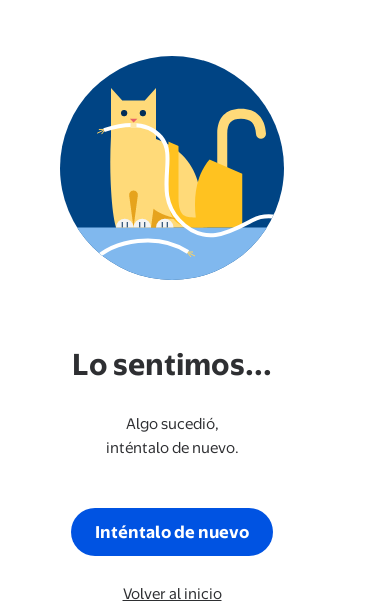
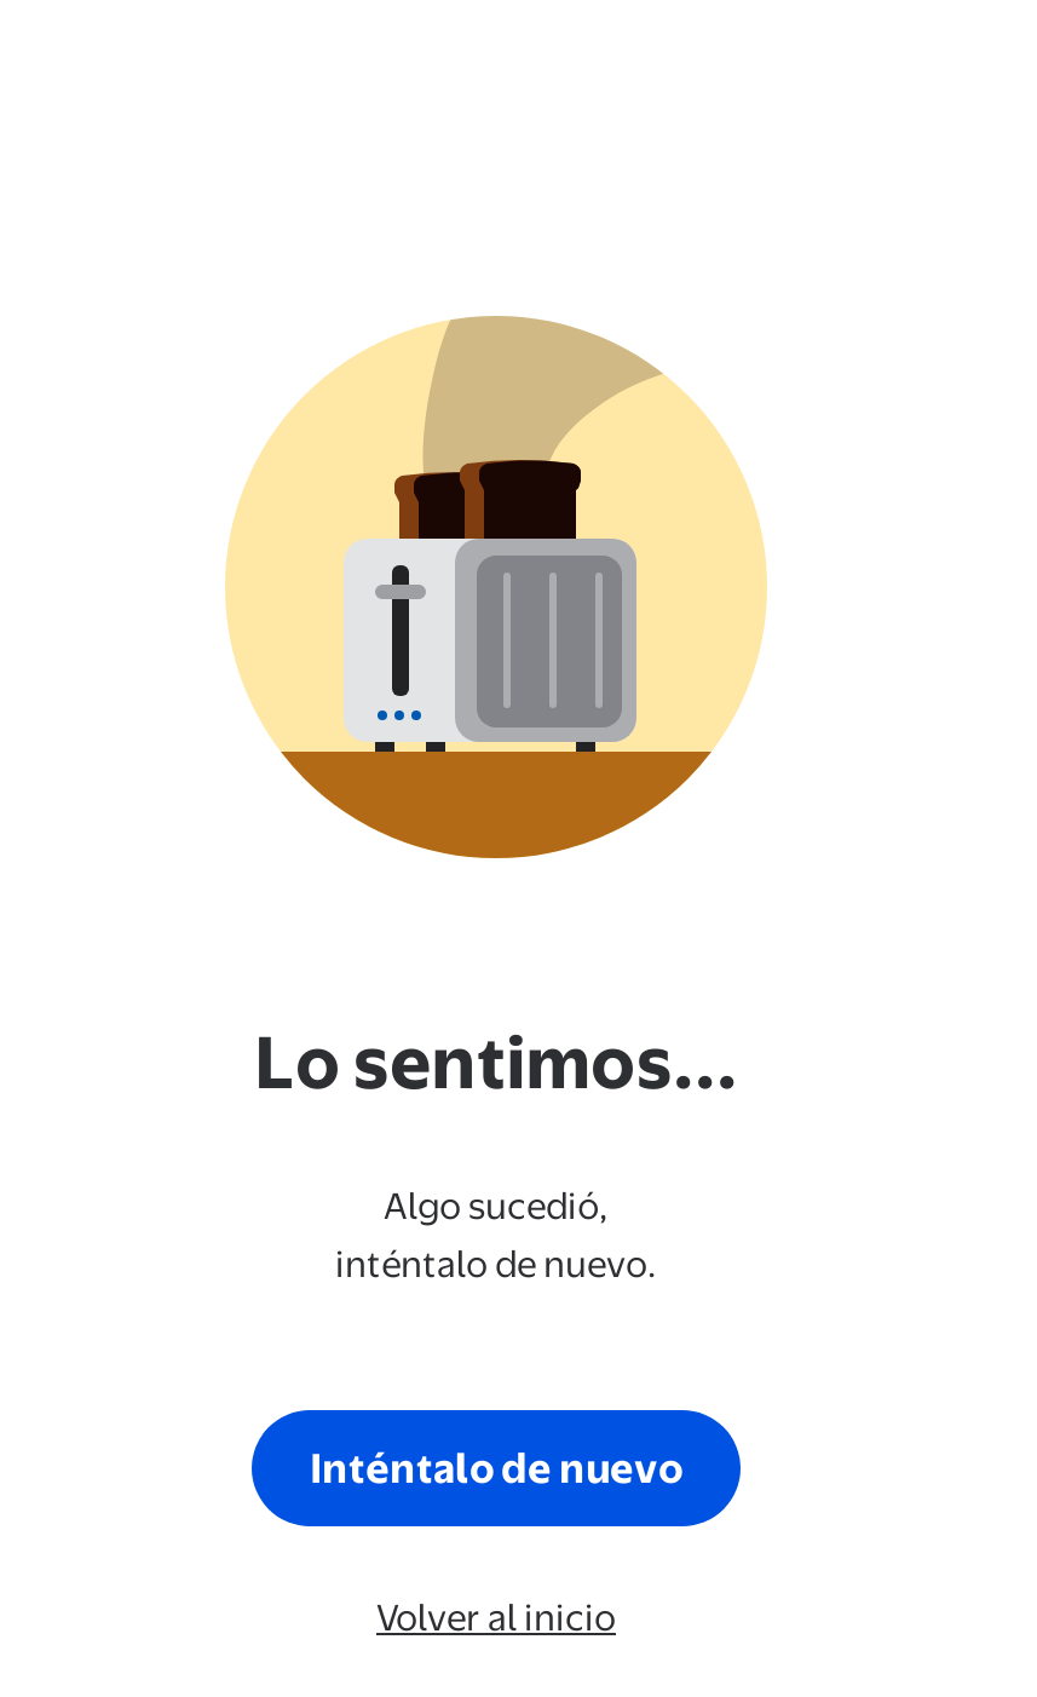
[59,55,285,281] [image] -> [225,316,767,861] [image]

